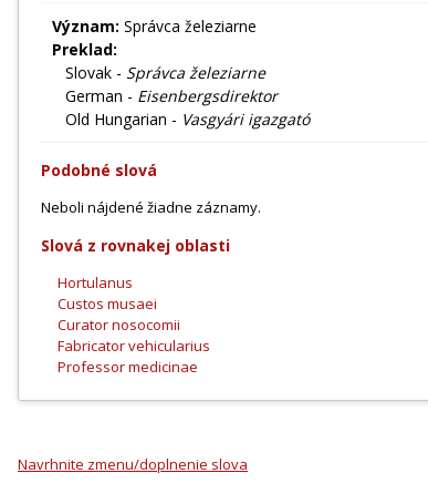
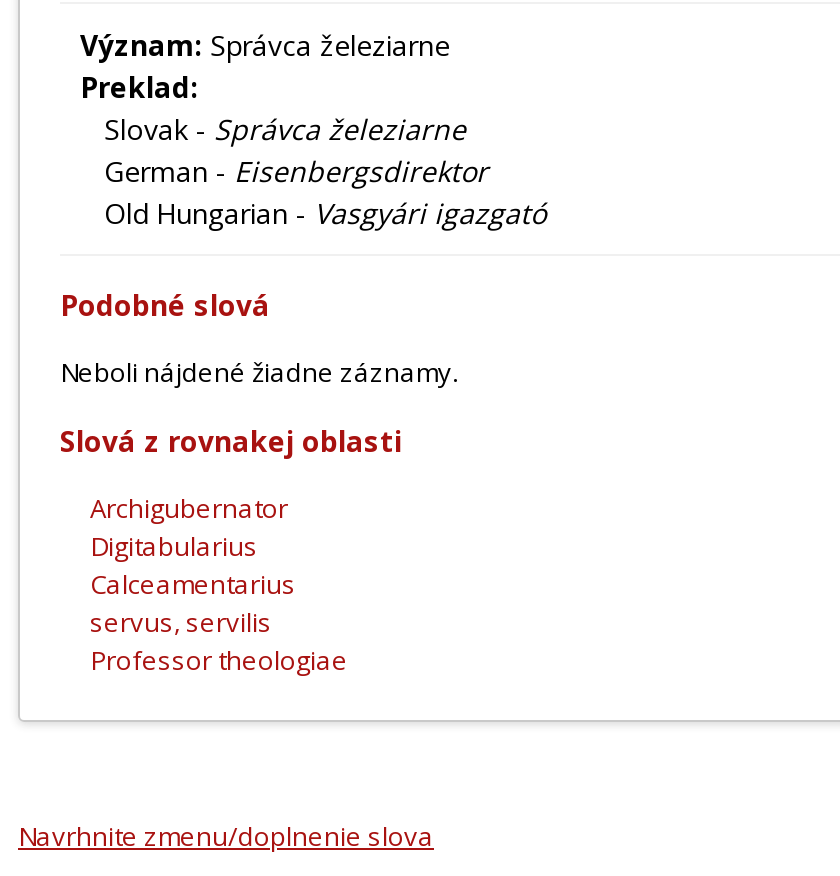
[58,272,210,377] Hortulanus | Custos musaei | Curator nosocomii | Fabricator vehicularius | Professor medicinae -> [90,490,348,678] Archigubernator | Digitabularius | Calceamentarius | servus, servilis | Professor theologiae

